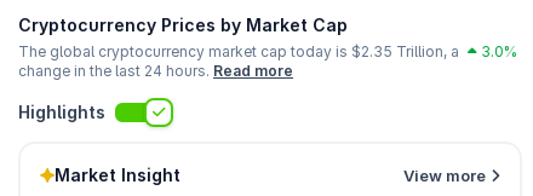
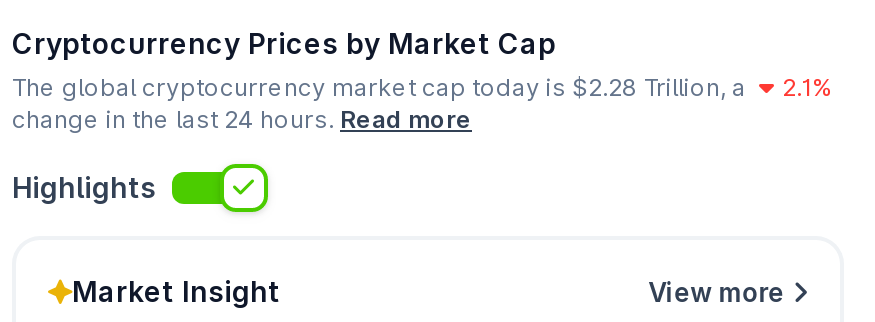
[18,42,463,60] The global cryptocurrency market cap today is $2.35 Trillion, a -> [12,72,752,102] The global cryptocurrency market cap today is $2.28 Trillion, a
[481,42,517,60] 3.0% -> [782,72,832,102] 2.1%

